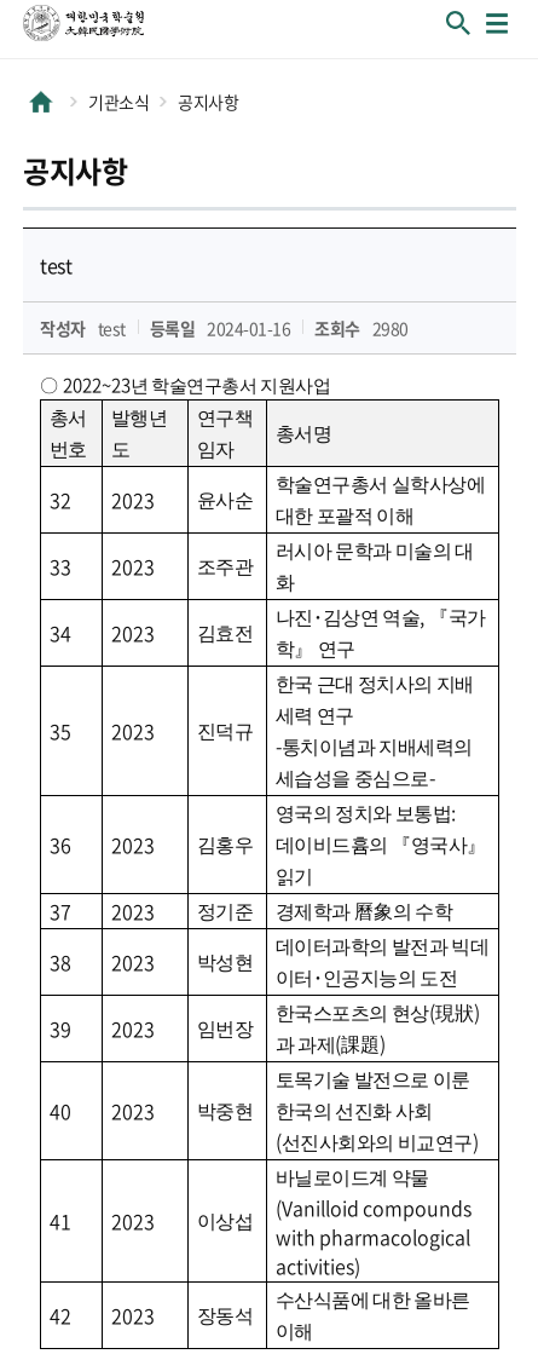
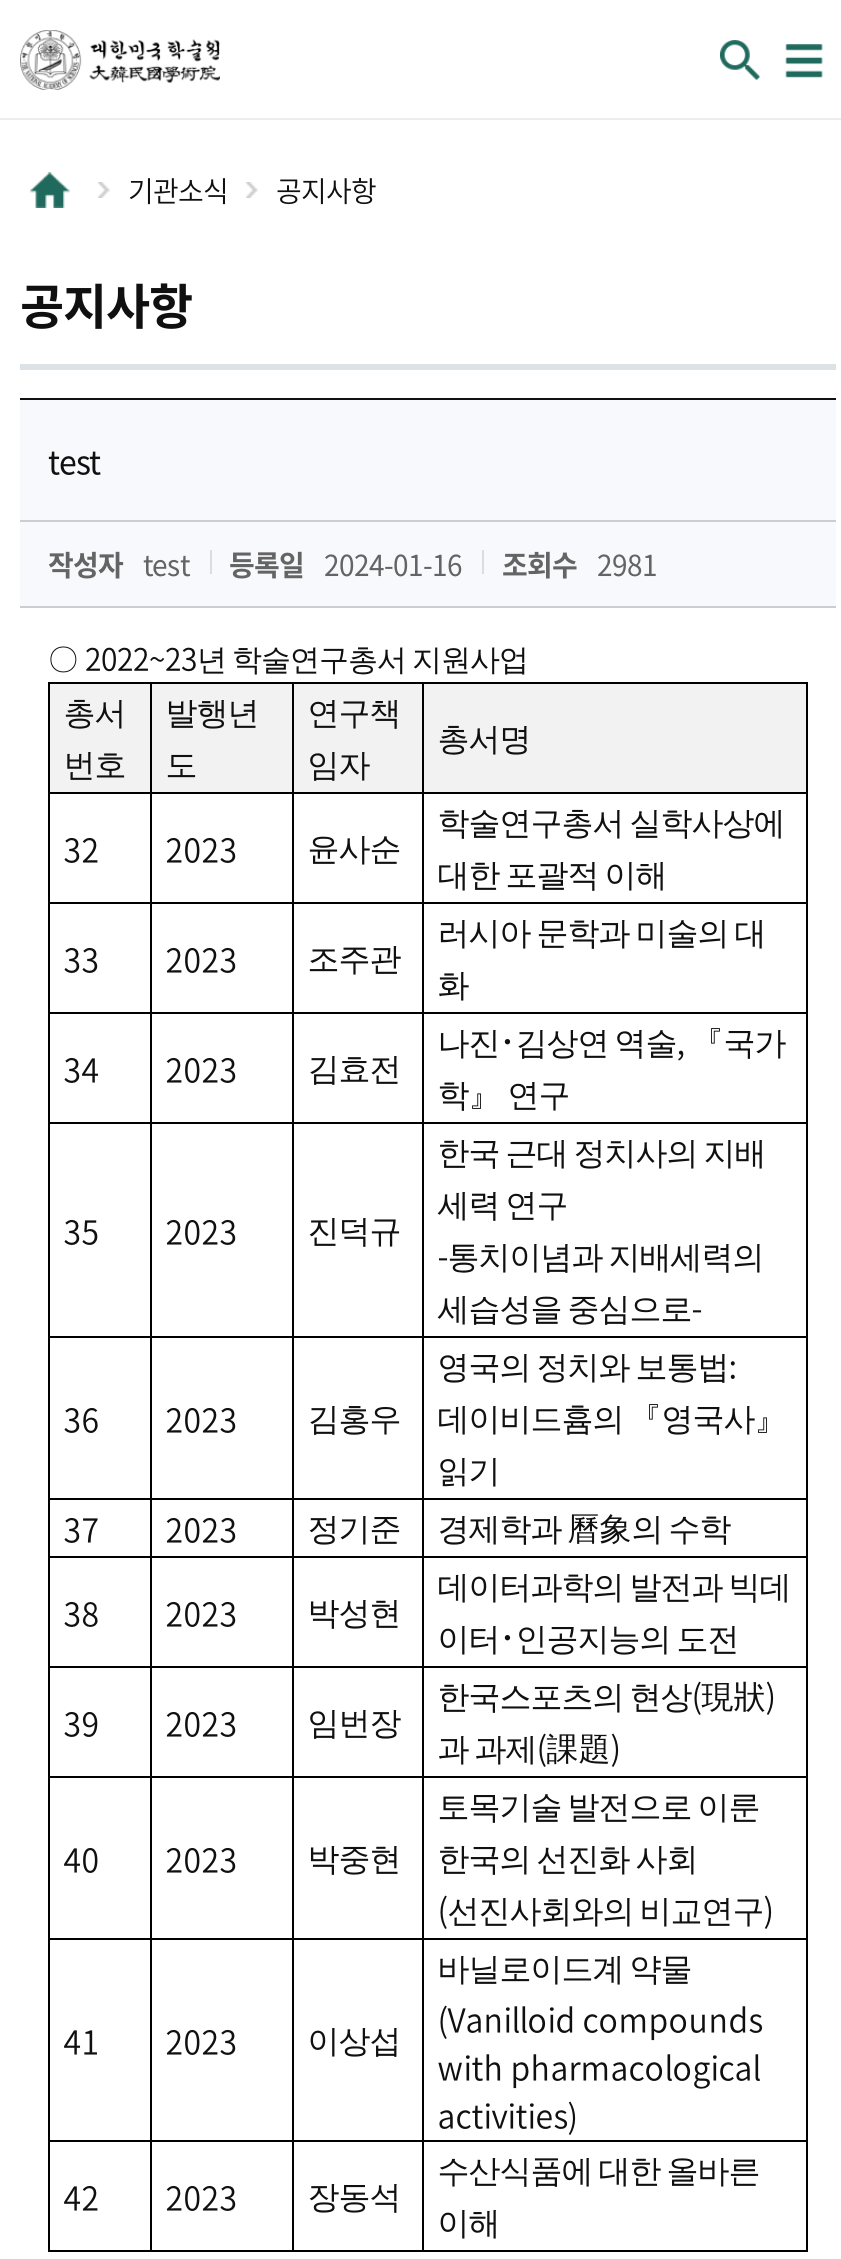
[40,316,408,340] 작성자 test 등록일 2024-01-16 조회수 2980 -> [48,544,657,584] 작성자 test 등록일 2024-01-16 조회수 2981

